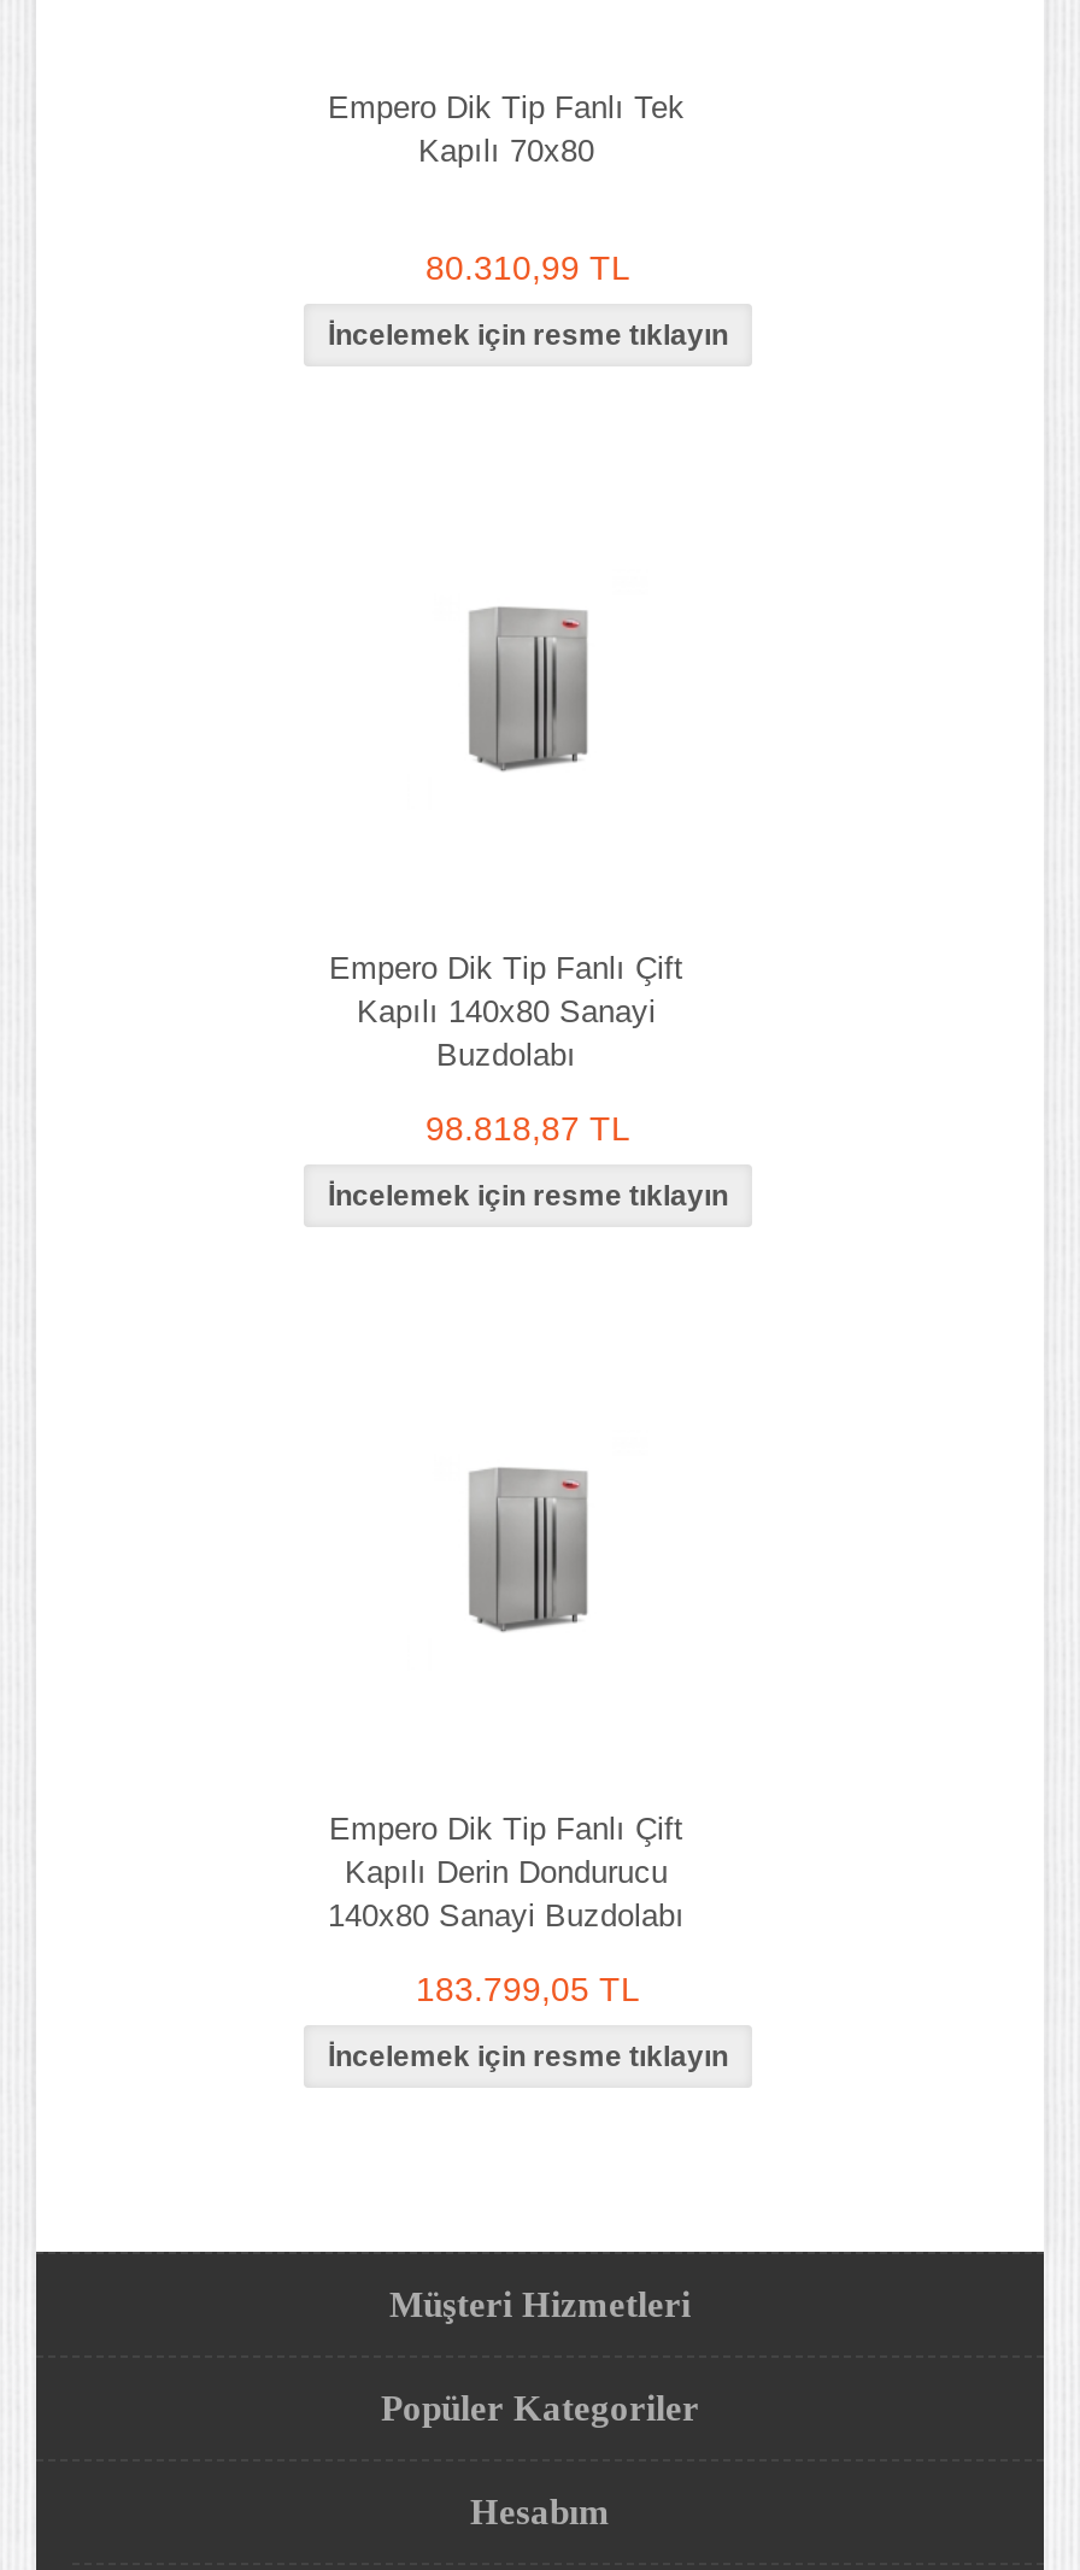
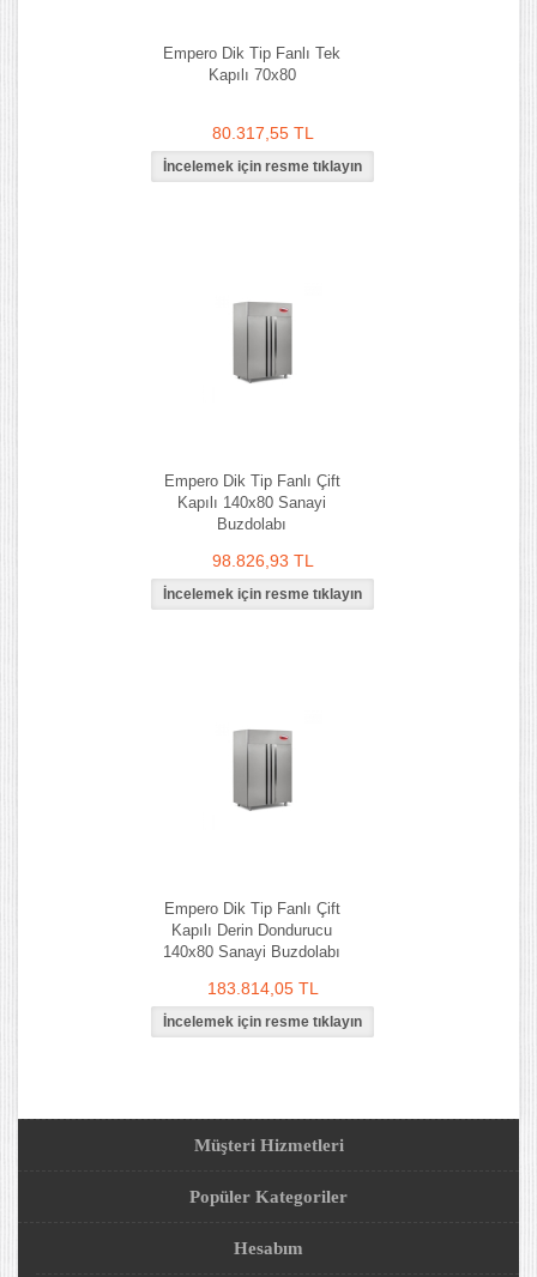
[425,248,630,287] 80.310,99 TL -> [212,123,313,143] 80.317,55 TL
[425,1109,630,1148] 98.818,87 TL -> [212,551,313,570] 98.826,93 TL
[416,1970,640,2008] 183.799,05 TL -> [207,979,318,998] 183.814,05 TL

